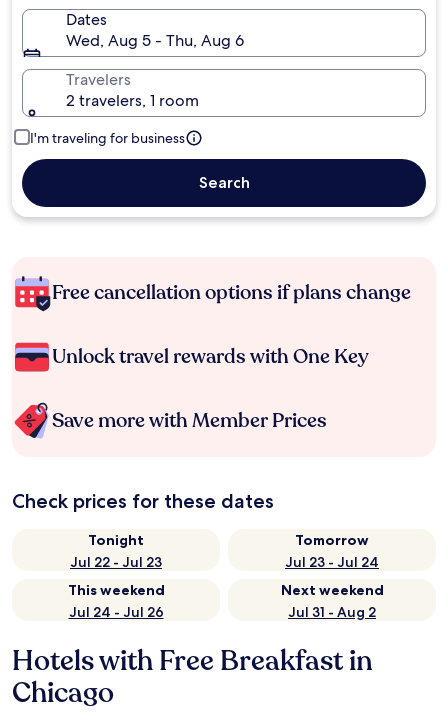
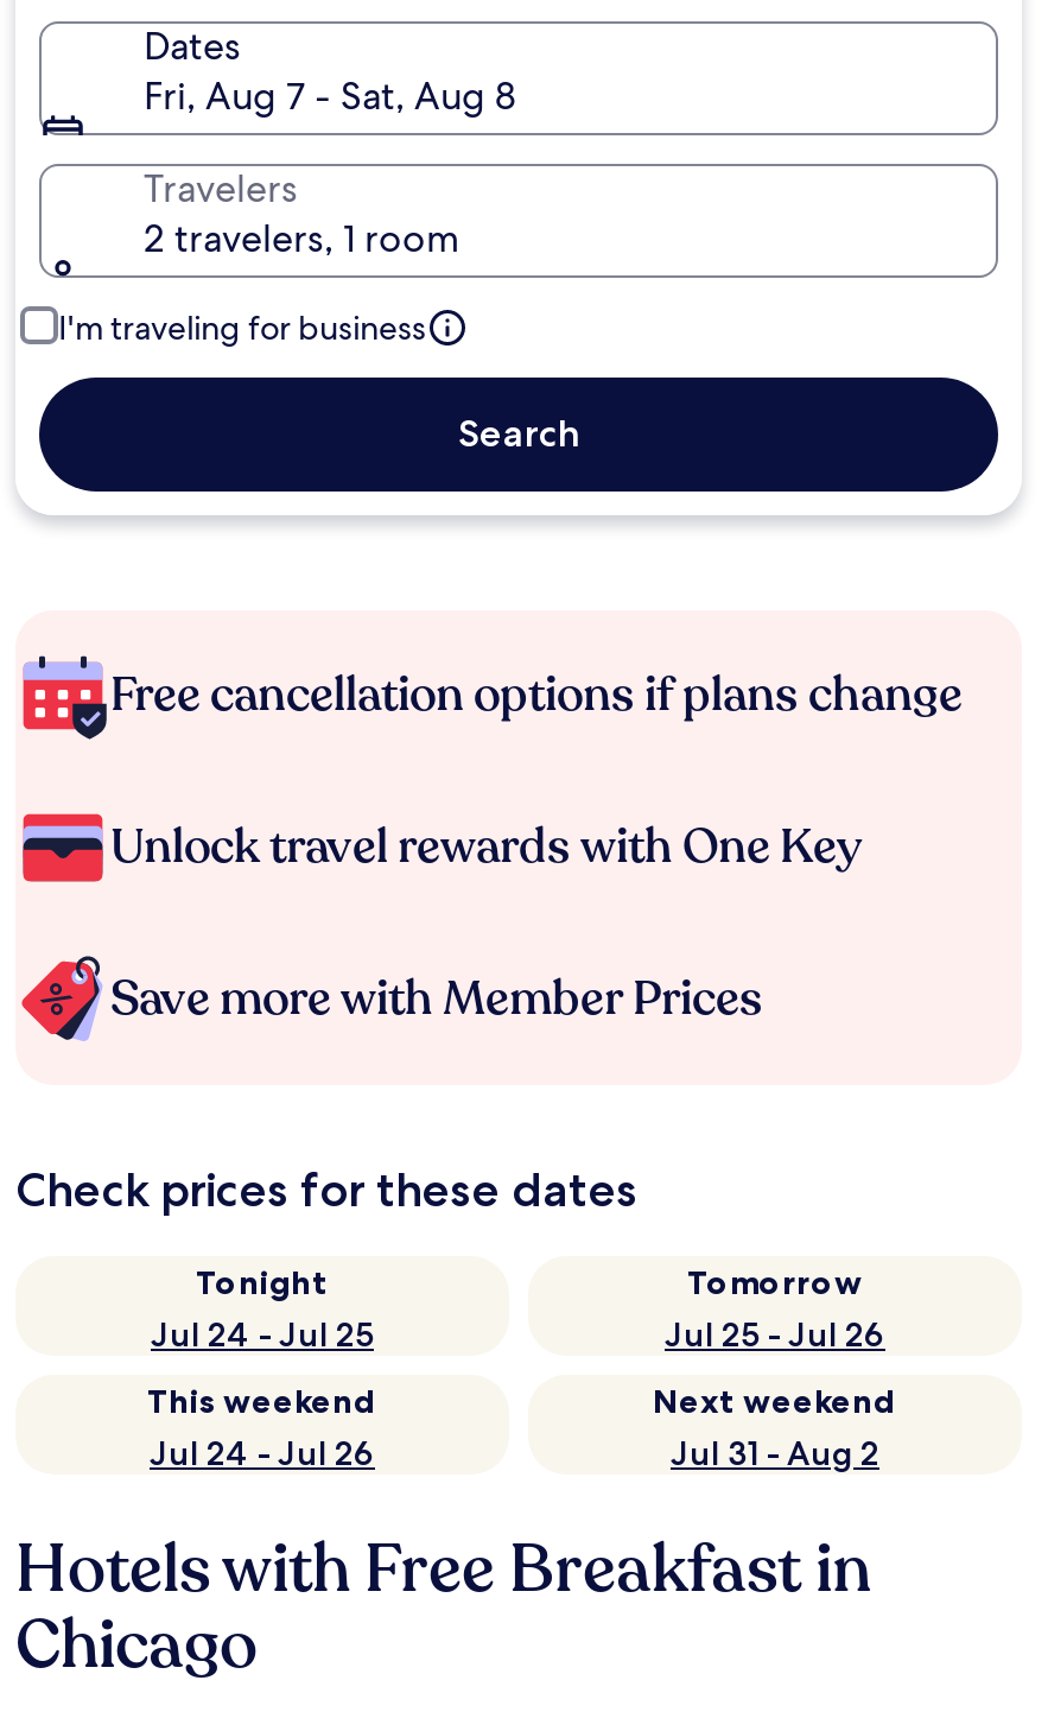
[66,30,244,51] Wed, Aug 5 - Thu, Aug 6 -> [144,71,516,121] Fri, Aug 7 - Sat, Aug 8
[70,553,162,571] Jul 22 - Jul 23 -> [151,1313,374,1356] Jul 24 - Jul 25
[285,553,379,571] Jul 23 - Jul 24 -> [665,1313,885,1356] Jul 25 - Jul 26

